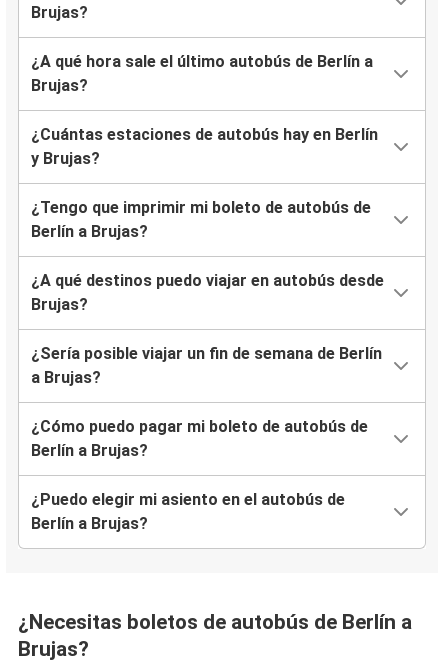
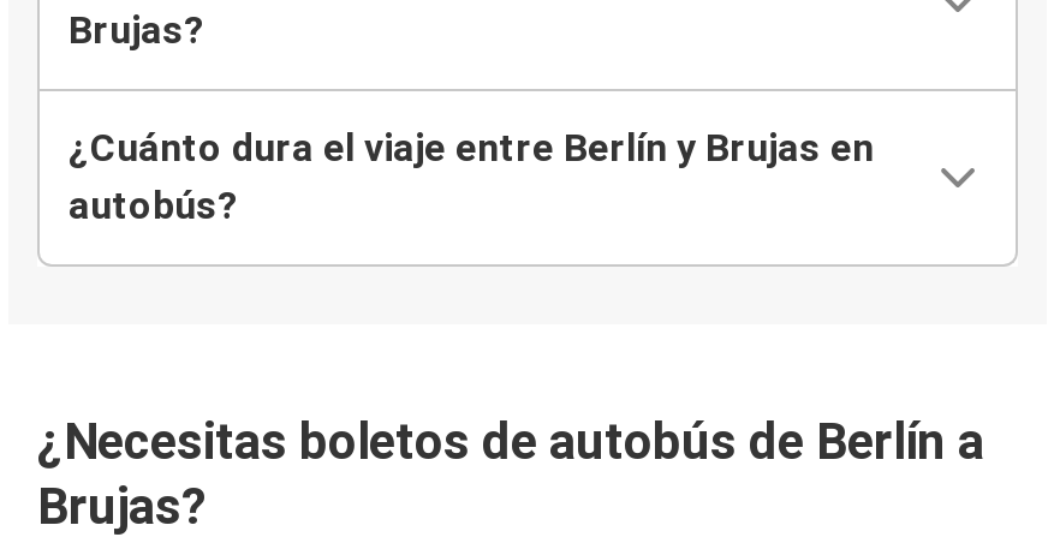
[31,52,384,533] ¿A qué hora sale el último autobús de Berlín a | Brujas? | ¿Cuántas estaciones de autobús hay en Berlín | y Brujas? | ¿Tengo que imprimir mi boleto de autobús de | Berlín a Brujas? | ¿A qué destinos puedo viajar en autobús desde | Brujas? | ¿Sería posible viajar un fin de semana de Berlín | a Brujas? | ¿Cómo puedo pagar mi boleto de autobús de | Berlín a Brujas? | ¿Puedo elegir mi asiento en el autobús de | Berlín a Brujas? -> [69,126,874,229] ¿Cuánto dura el viaje entre Berlín y Brujas en | autobús?

